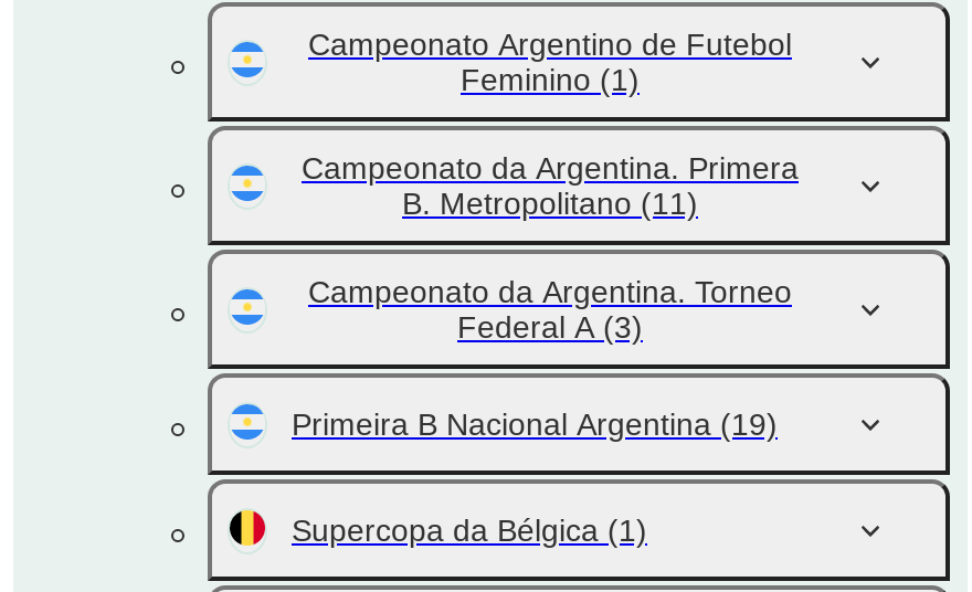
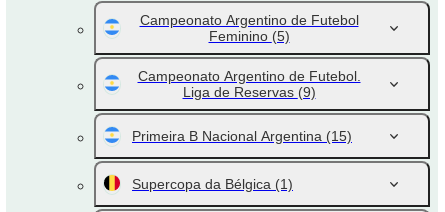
[292,62,799,442] Feminino (1) | Campeonato da Argentina. Primera | B. Metropolitano (11) | Campeonato da Argentina. Torneo | Federal A (3) | Primeira B Nacional Argentina (19) -> [132,28,360,144] Feminino (5) | Campeonato Argentino de Futebol. | Liga de Reservas (9) | Primeira B Nacional Argentina (15)

